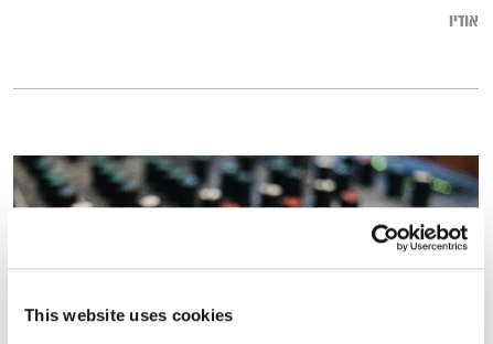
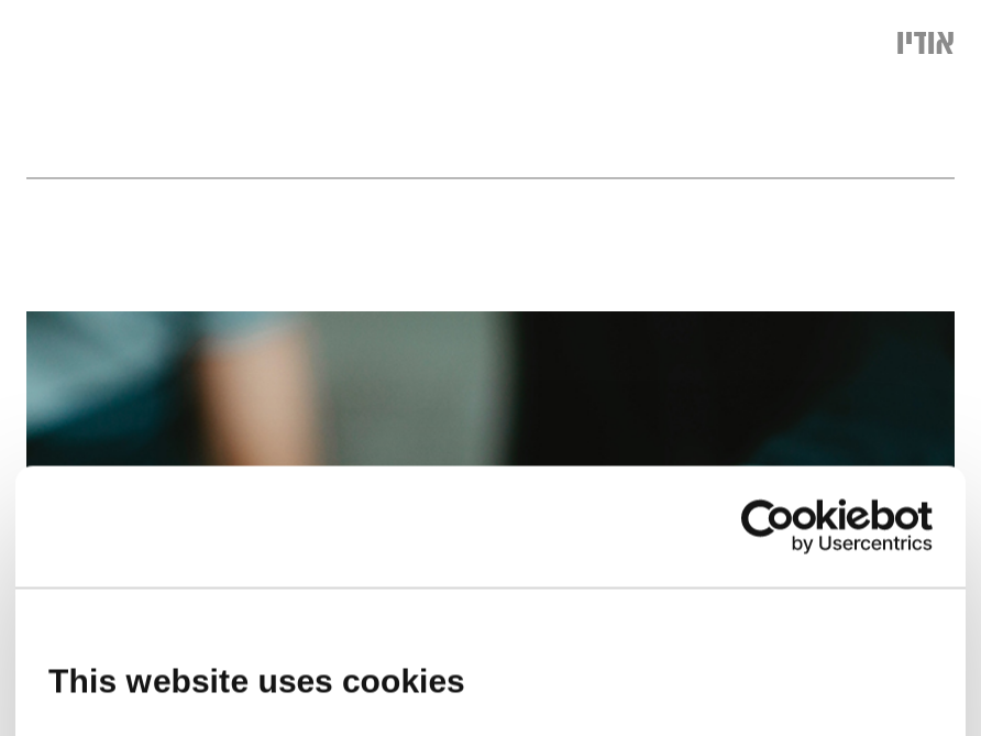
[13,154,479,208] [image] -> [24,309,955,468] [image]

